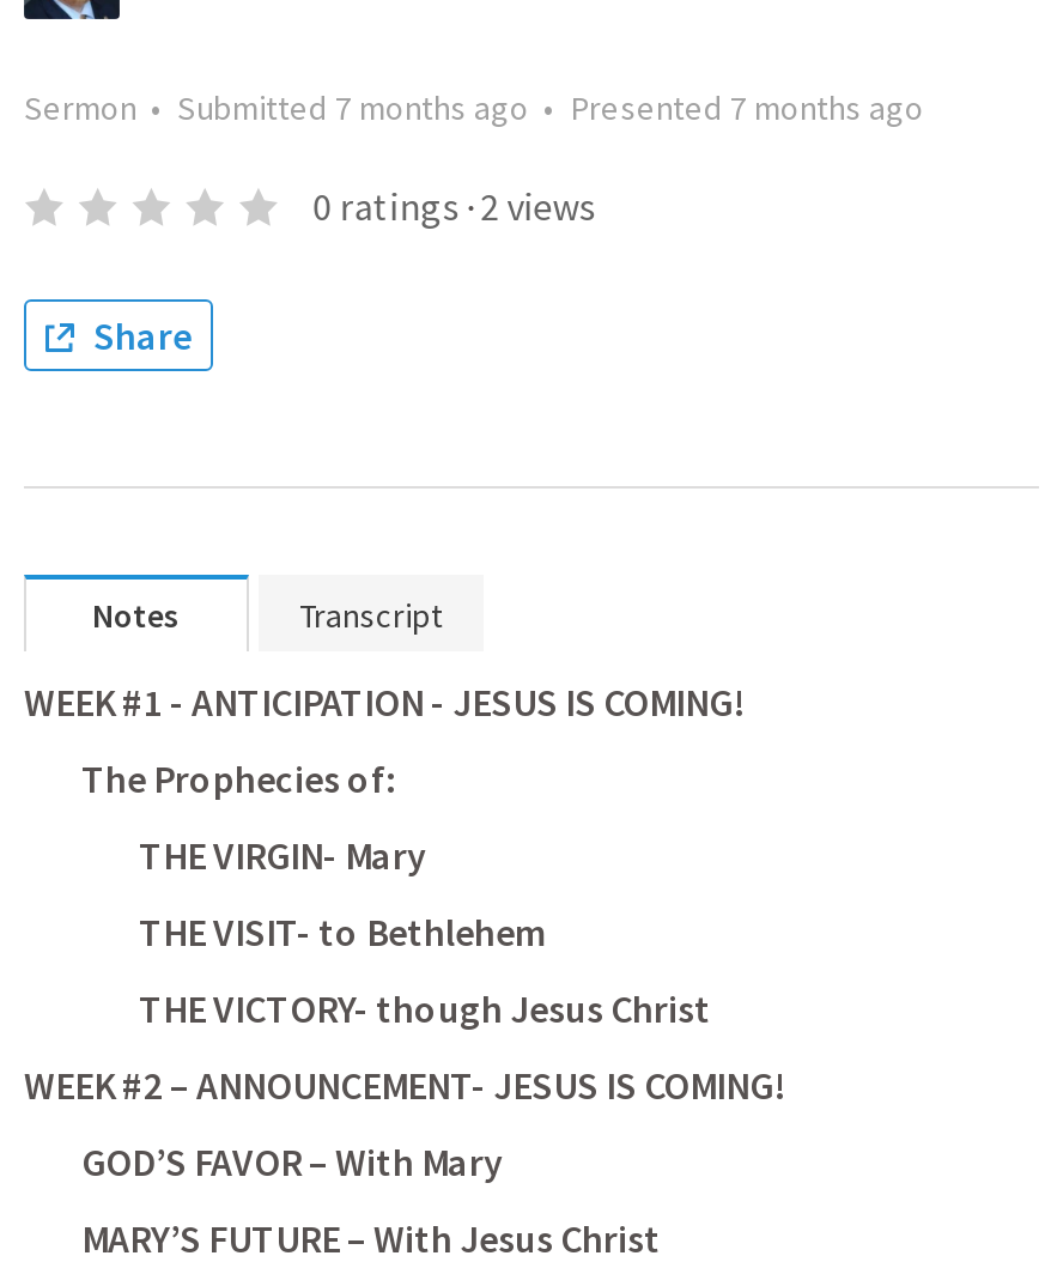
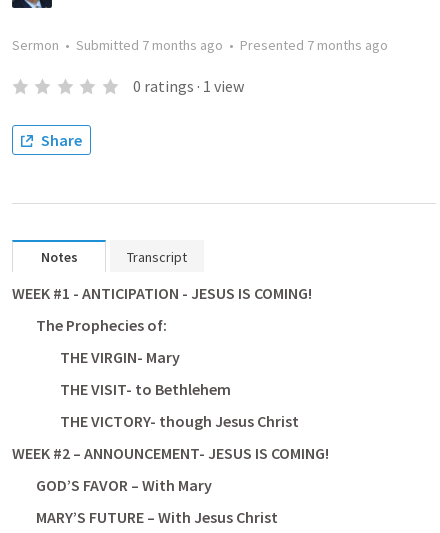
[313,182,595,230] 0 ratings · 2 views -> [133,76,244,96] 0 ratings · 1 view

